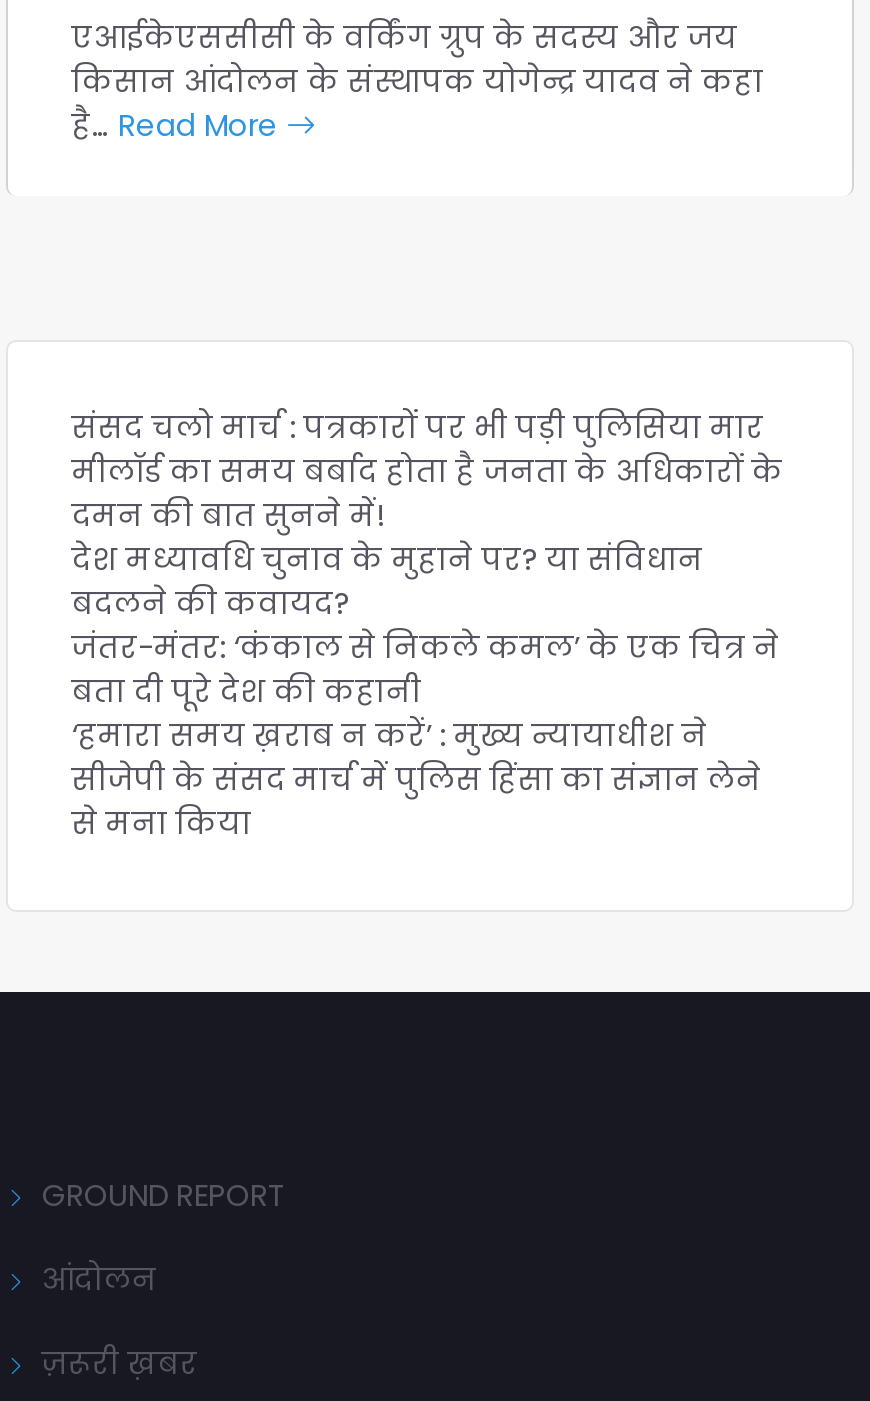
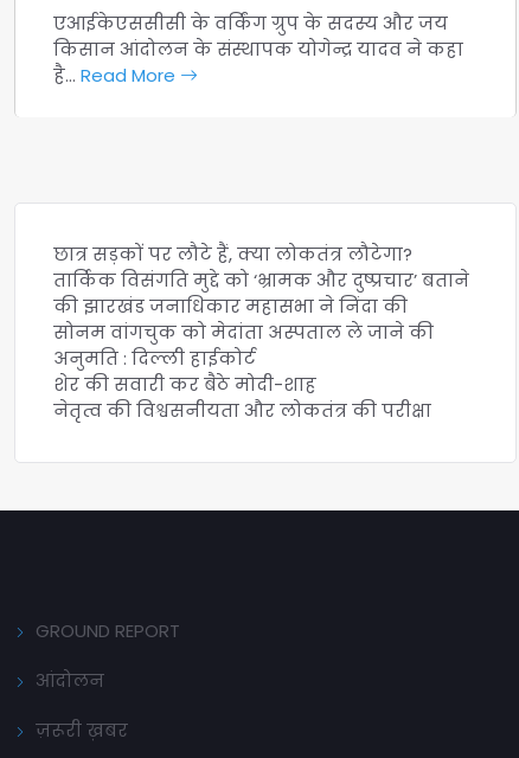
[72,406,784,844] संसद चलो मार्च : पत्रकारों पर भी पड़ी पुलिसिया मार | मीलॉर्ड का समय बर्बाद होता है जनता के अधिकारों के | दमन की बात सुनने में! | देश मध्यावधि चुनाव के मुहाने पर? या संविधान | बदलने की कवायद? | जंतर-मंतर: ‘कंकाल से निकले कमल’ के एक चित्र ने | बता दी पूरे देश की कहानी | ‘हमारा समय ख़राब न करें’ : मुख्य न्यायाधीश ने | सीजेपी के संसद मार्च में पुलिस हिंसा का संज्ञान लेने | से मना किया -> [53,242,469,423] छात्र सड़कों पर लौटे हैं, क्या लोकतंत्र लौटेगा? | तार्किक विसंगति मुद्दे को ‘भ्रामक और दुष्प्रचार’ बताने | की झारखंड जनाधिकार महासभा ने निंदा की | सोनम वांगचुक को मेदांता अस्पताल ले जाने की | अनुमति : दिल्ली हाईकोर्ट | शेर की सवारी कर बैठे मोदी-शाह | नेतृत्व की विश्वसनीयता और लोकतंत्र की परीक्षा

